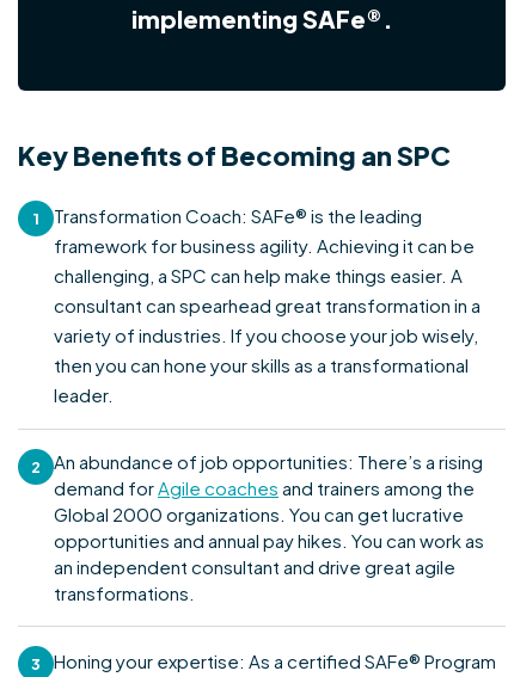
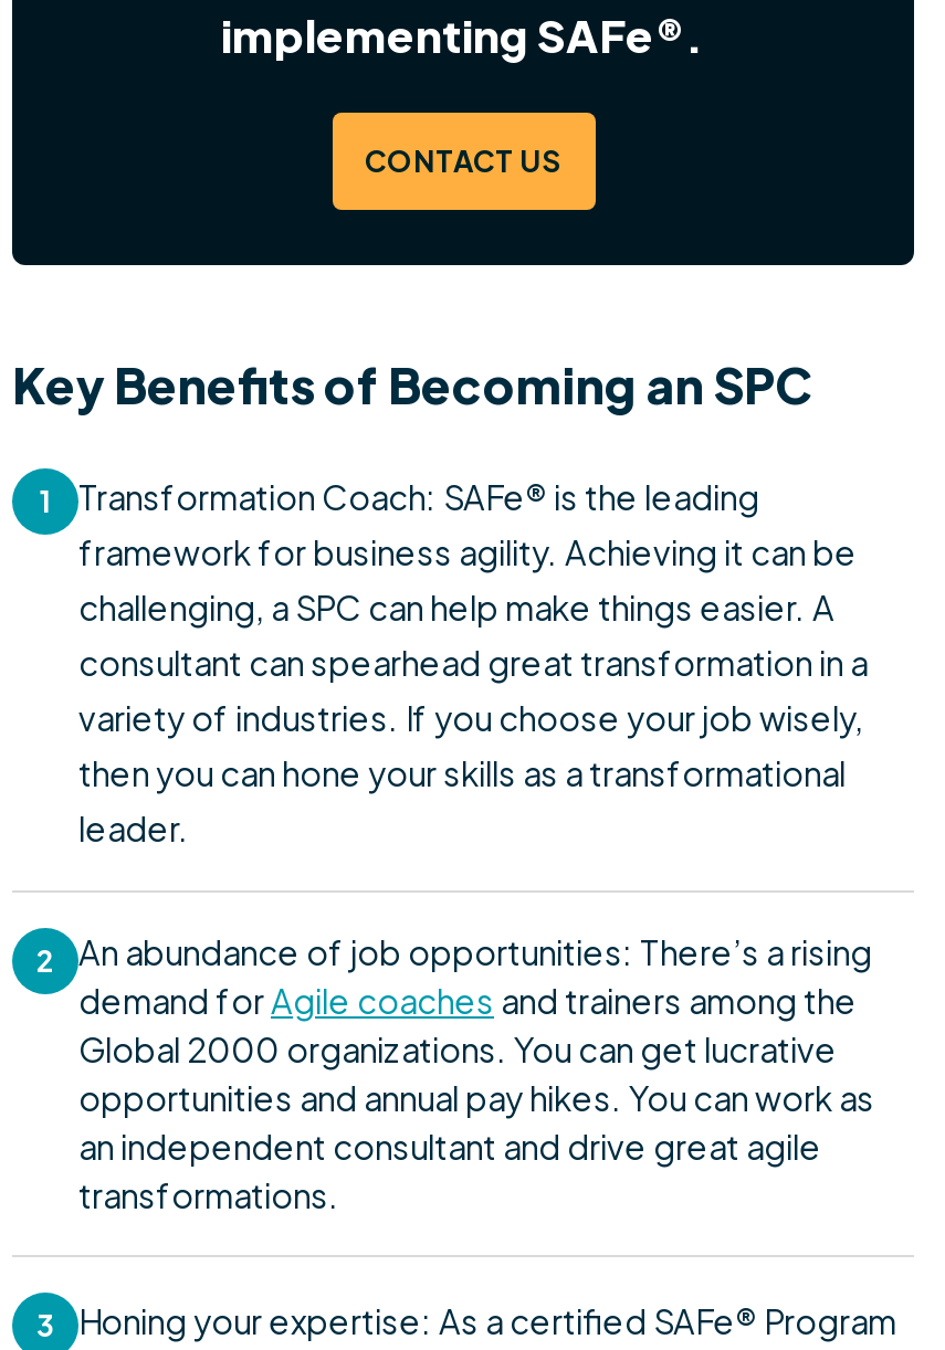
none -> [365,143,561,178] CONTACT US

